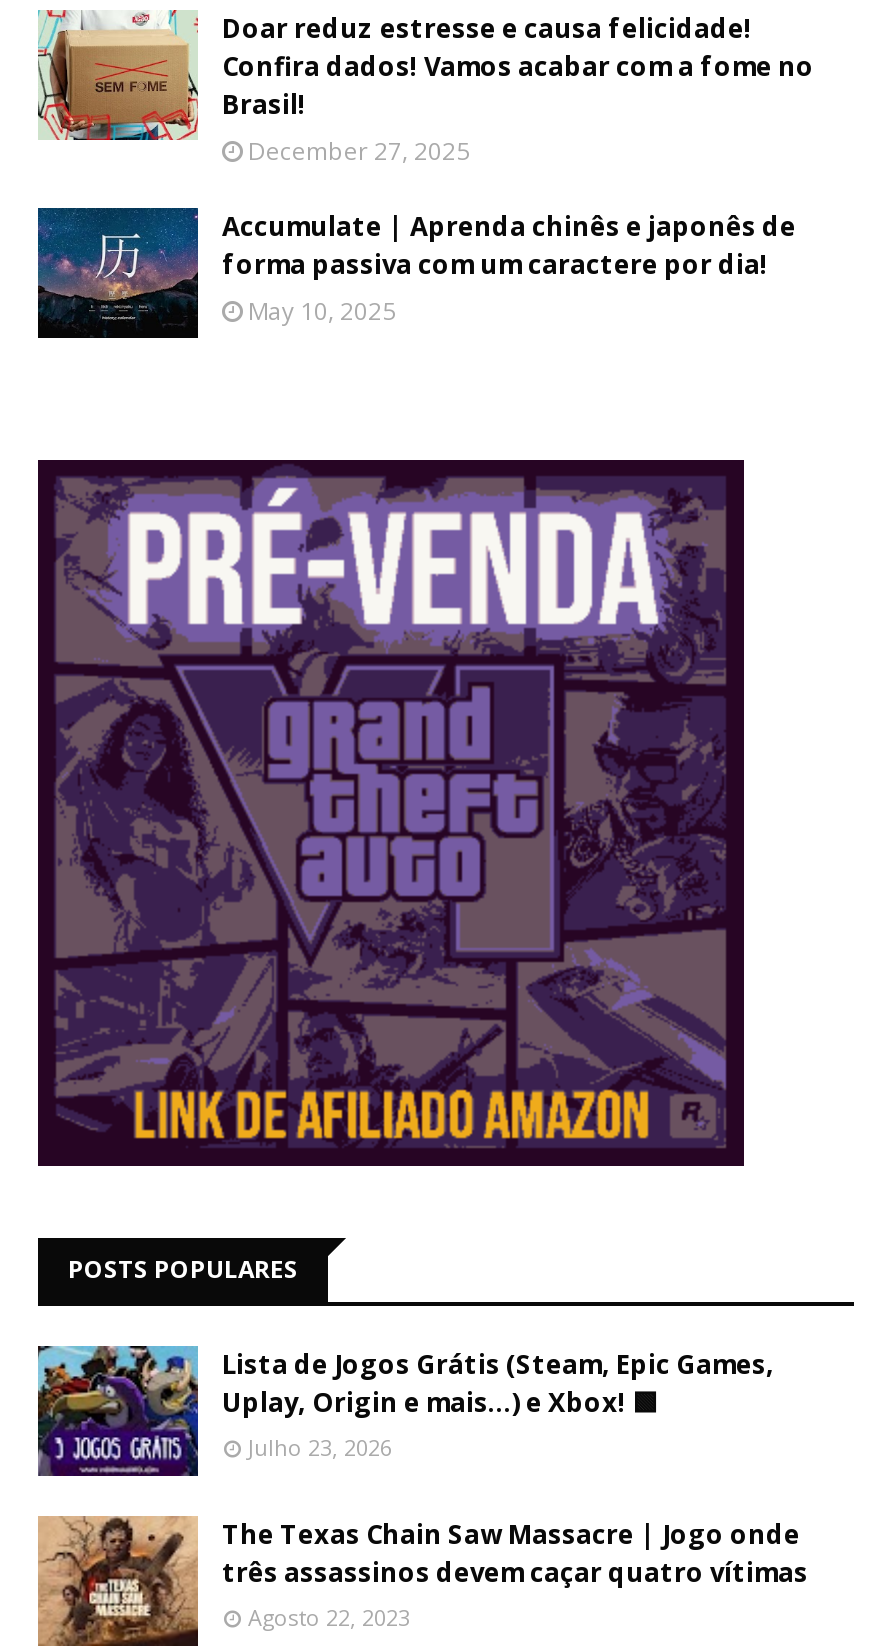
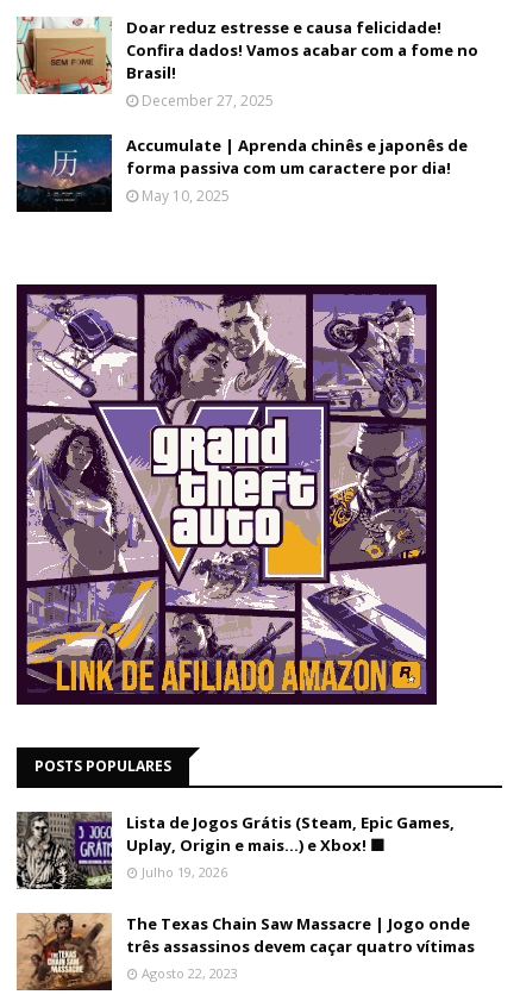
[56,466,724,1146] [image] -> [26,289,426,694] [image]
[38,1344,392,1476] [image] | Julho 23, 2026 -> [15,811,227,889] [image] | Julho 19, 2026

